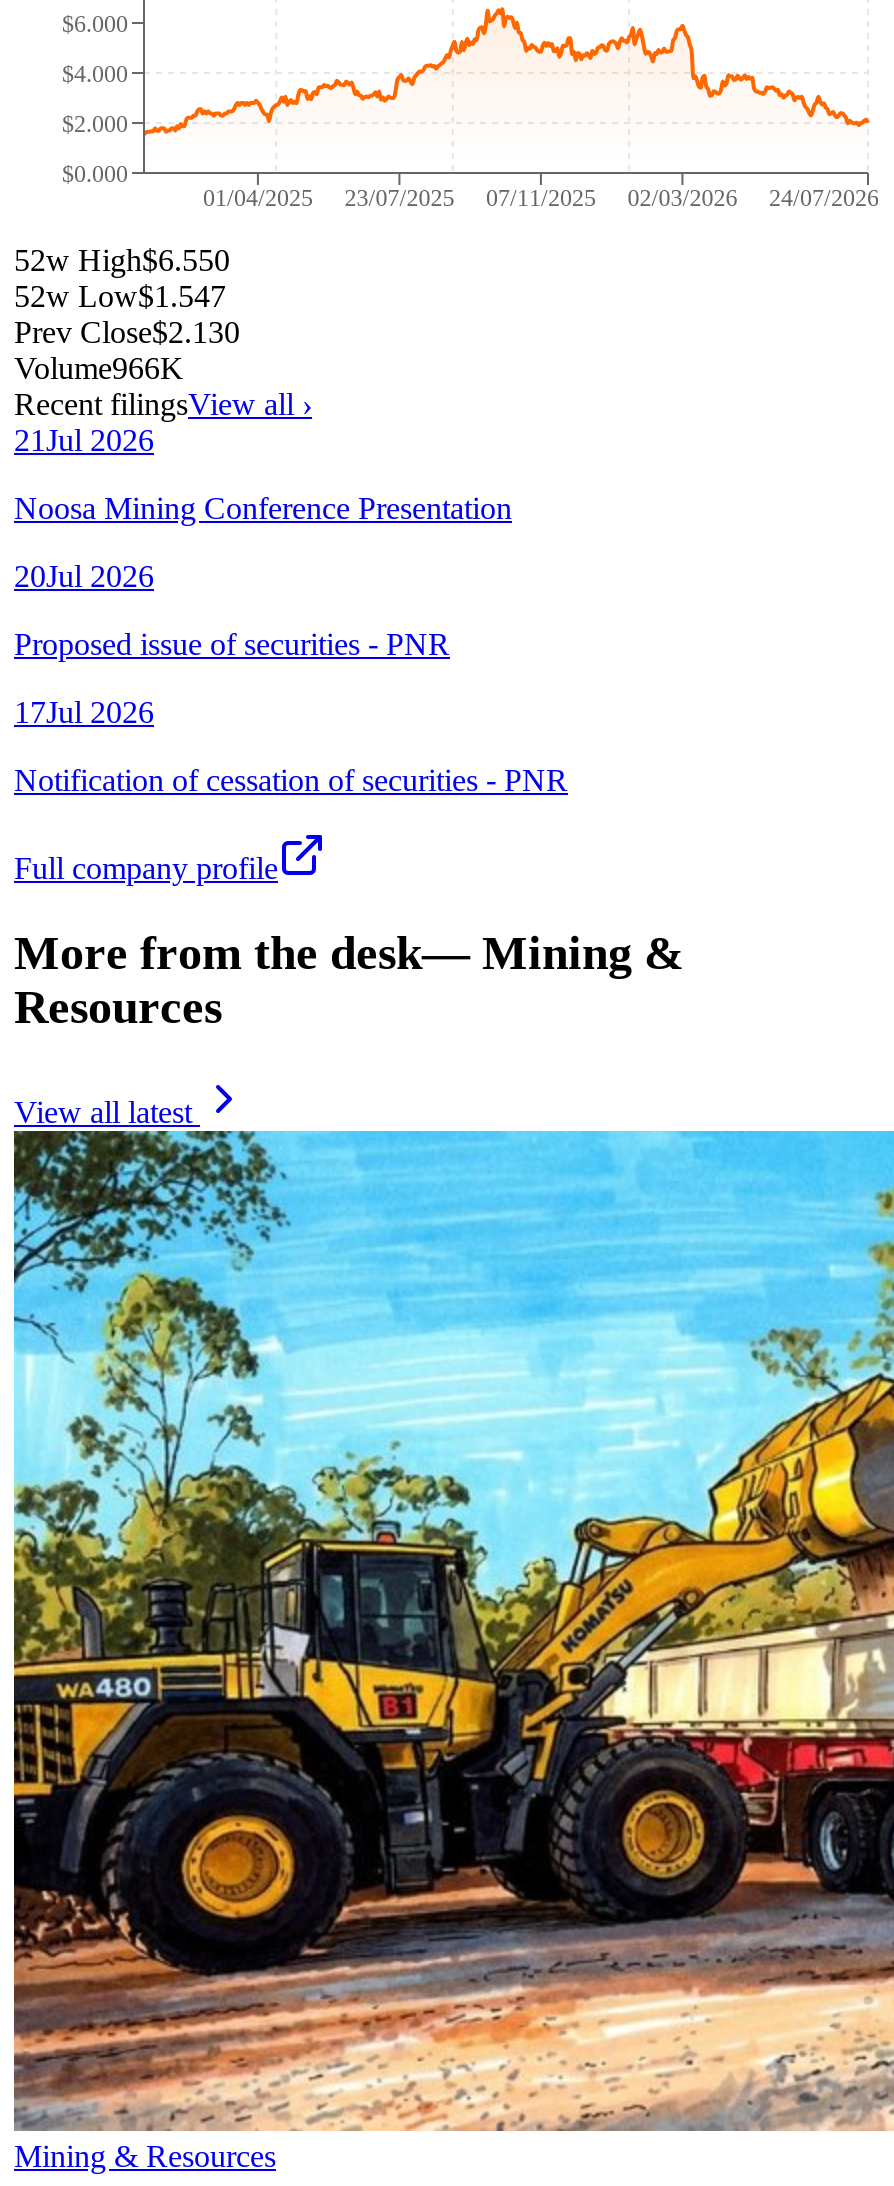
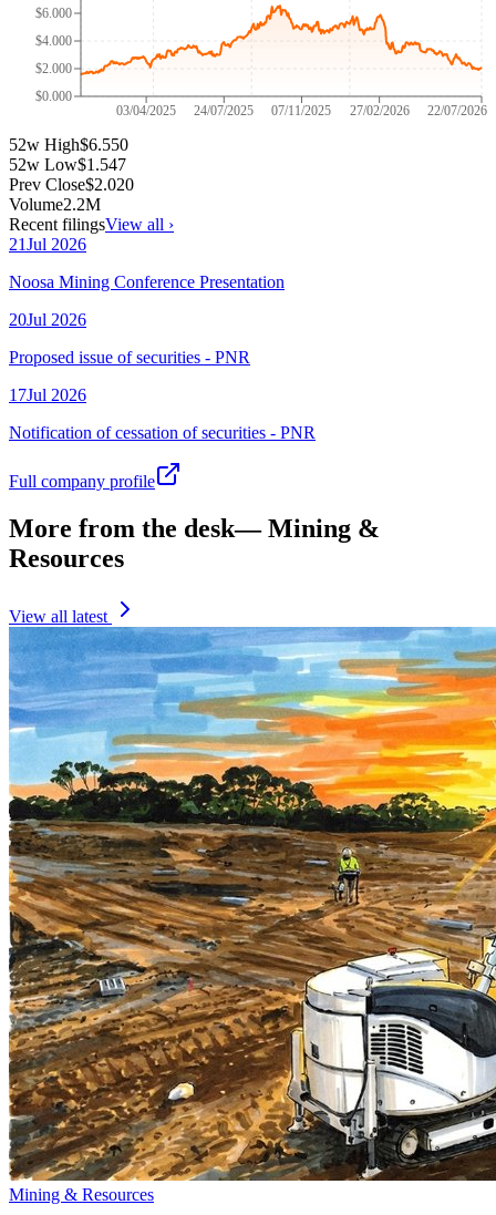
[203,184,454,210] 01/04/2025 | 23/07/2025 -> [116,102,254,118] 03/04/2025 | 24/07/2025
[627,184,737,210] 02/03/2026 -> [349,102,409,118] 27/02/2026
[769,184,879,210] 24/07/2026 -> [427,102,487,118] 22/07/2026
[14,314,240,348] Prev Close$2.130 -> [9,175,134,193] Prev Close$2.020
[14,350,184,384] Volume966K -> [9,195,101,213] Volume2.2M
[12,1128,888,2130] [image] -> [8,626,493,1182] [image]

